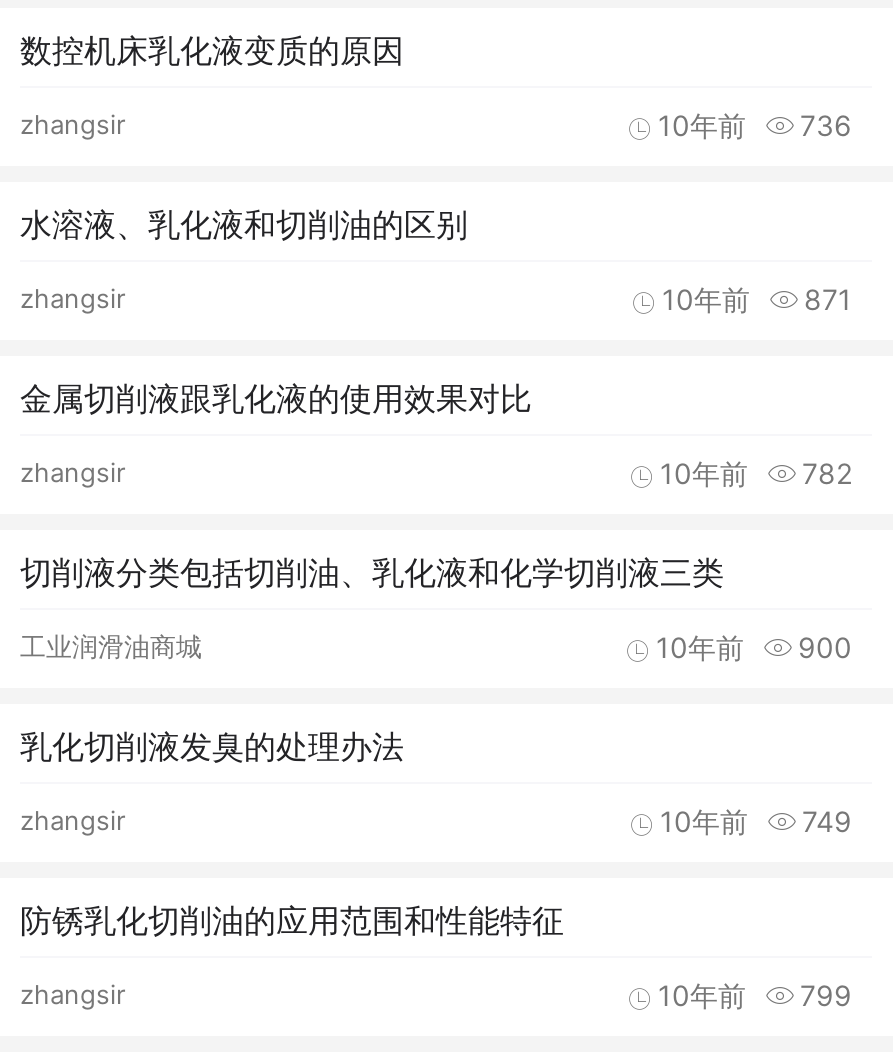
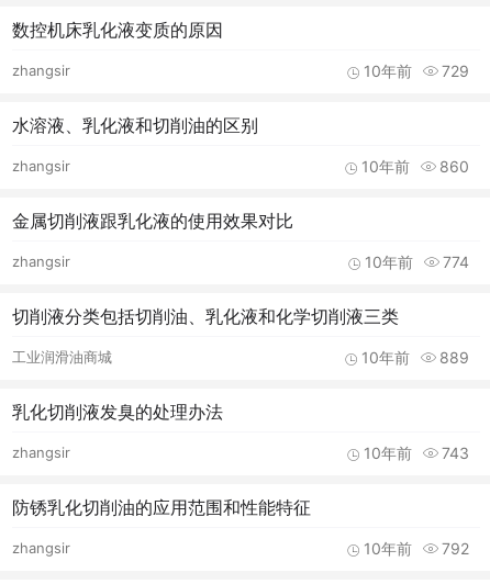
[658,108,852,142] 10年前 736 -> [364,61,469,80] 10年前 729
[662,282,852,316] 10年前 871 -> [361,157,469,176] 10年前 860
[660,456,852,490] 10年前 782 -> [365,252,469,271] 10年前 774
[656,630,852,664] 10年前 900 -> [361,348,469,367] 10年前 889
[660,804,852,838] 10年前 749 -> [364,443,469,462] 10年前 743
[658,978,852,1012] 10年前 799 -> [364,539,469,558] 10年前 792

